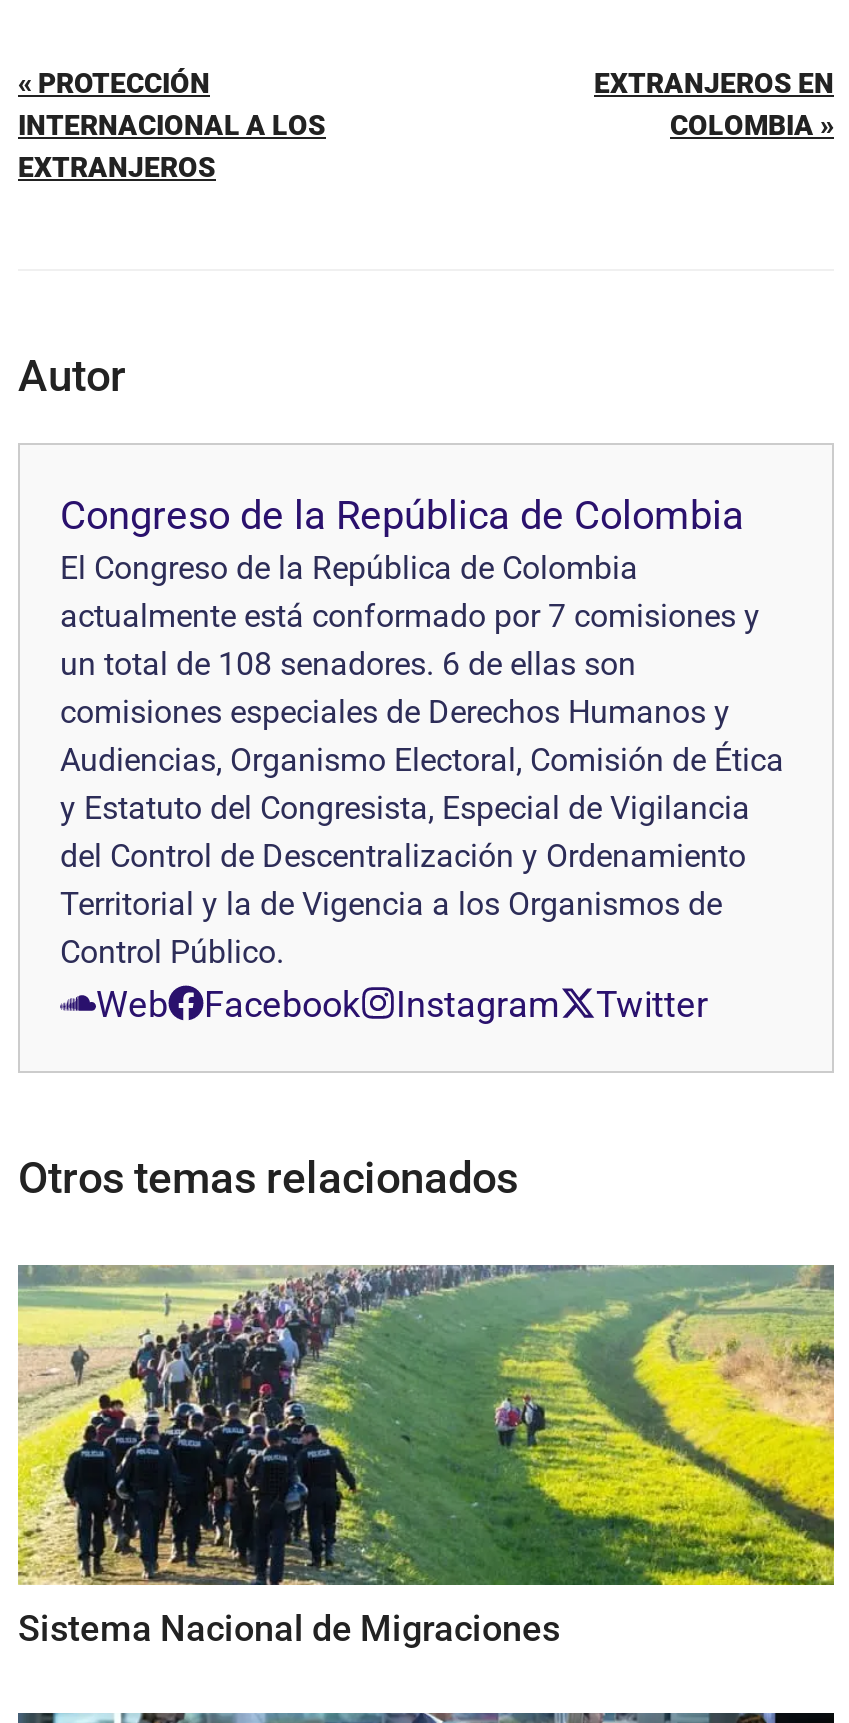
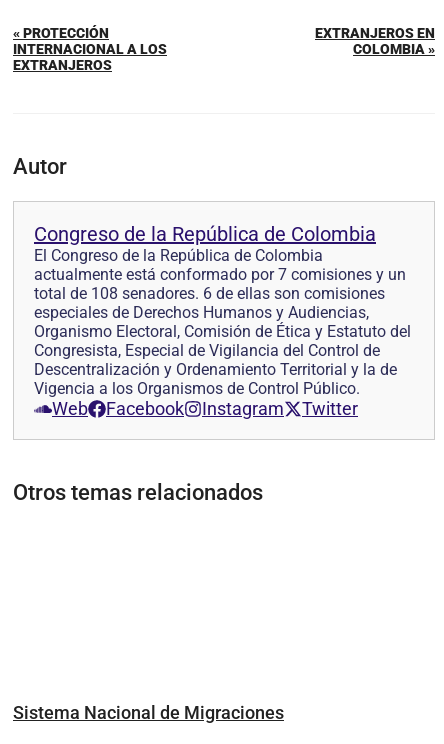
[16,1263,836,1587] [image] -> none

